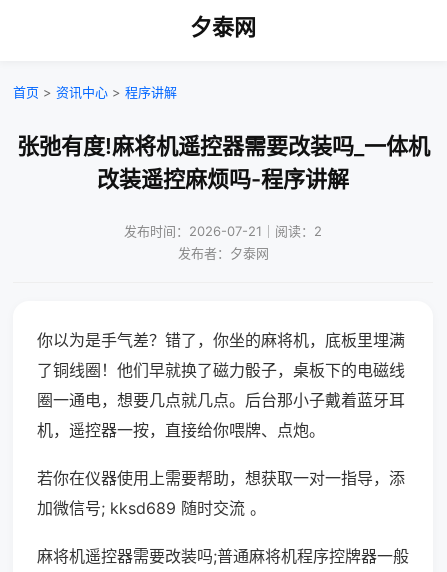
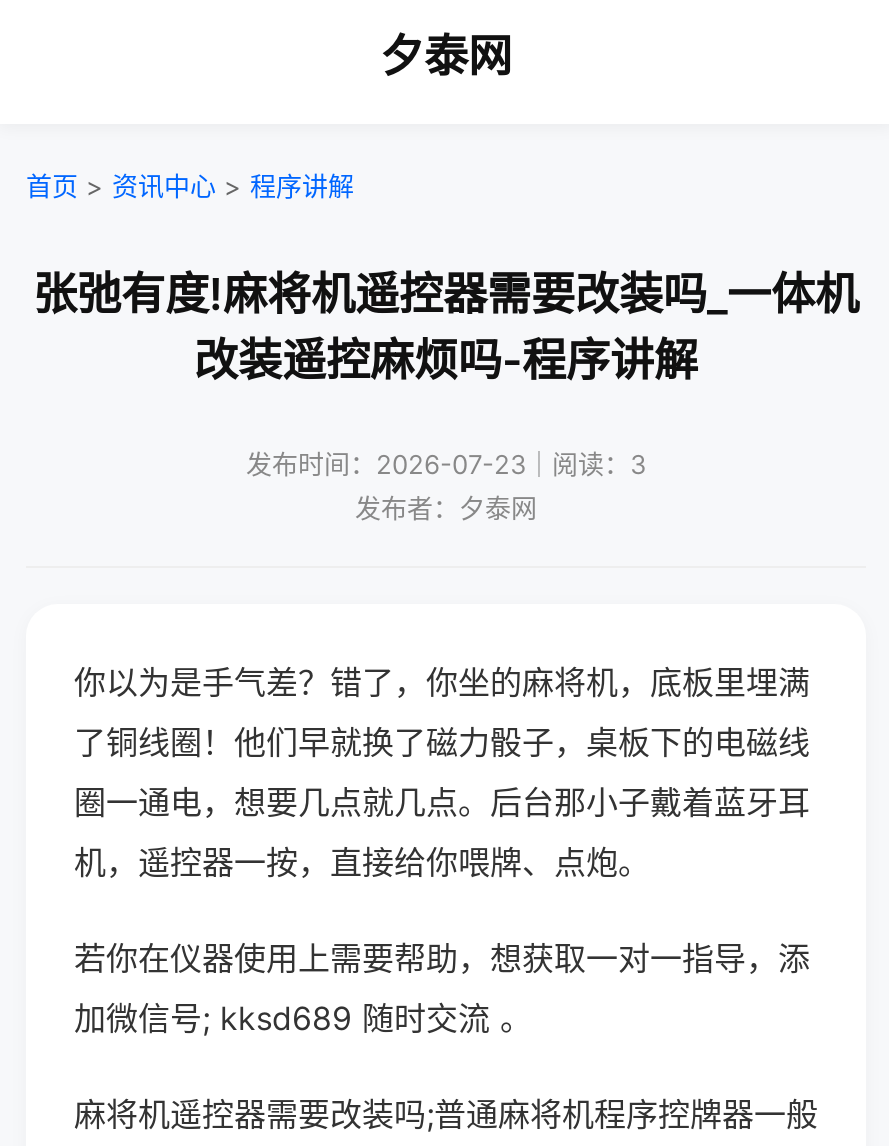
[124,223,322,239] 发布时间：2026-07-21｜阅读：2 -> [246,448,646,480] 发布时间：2026-07-23｜阅读：3

